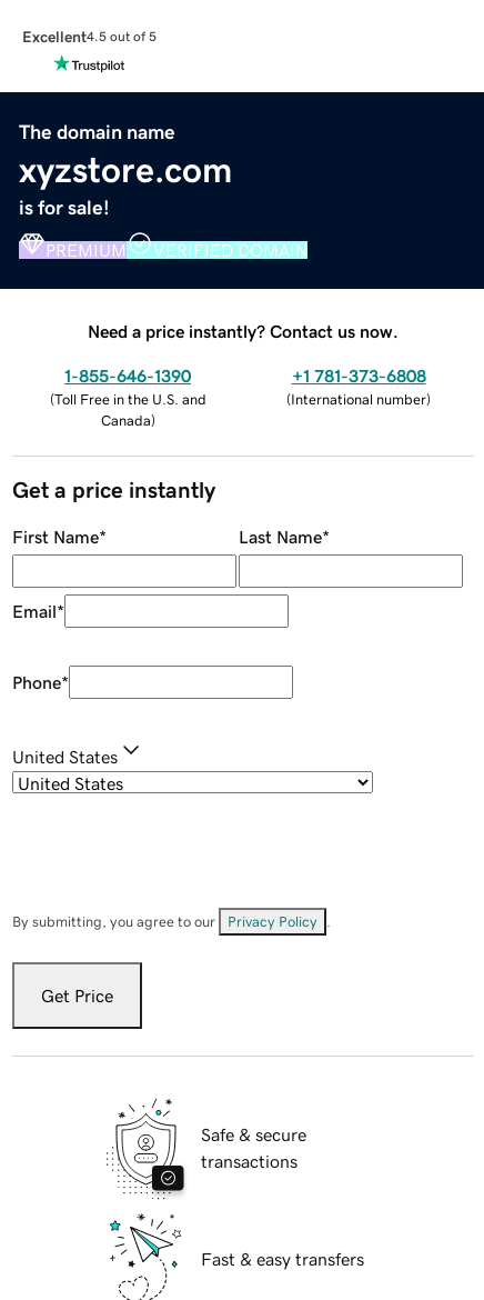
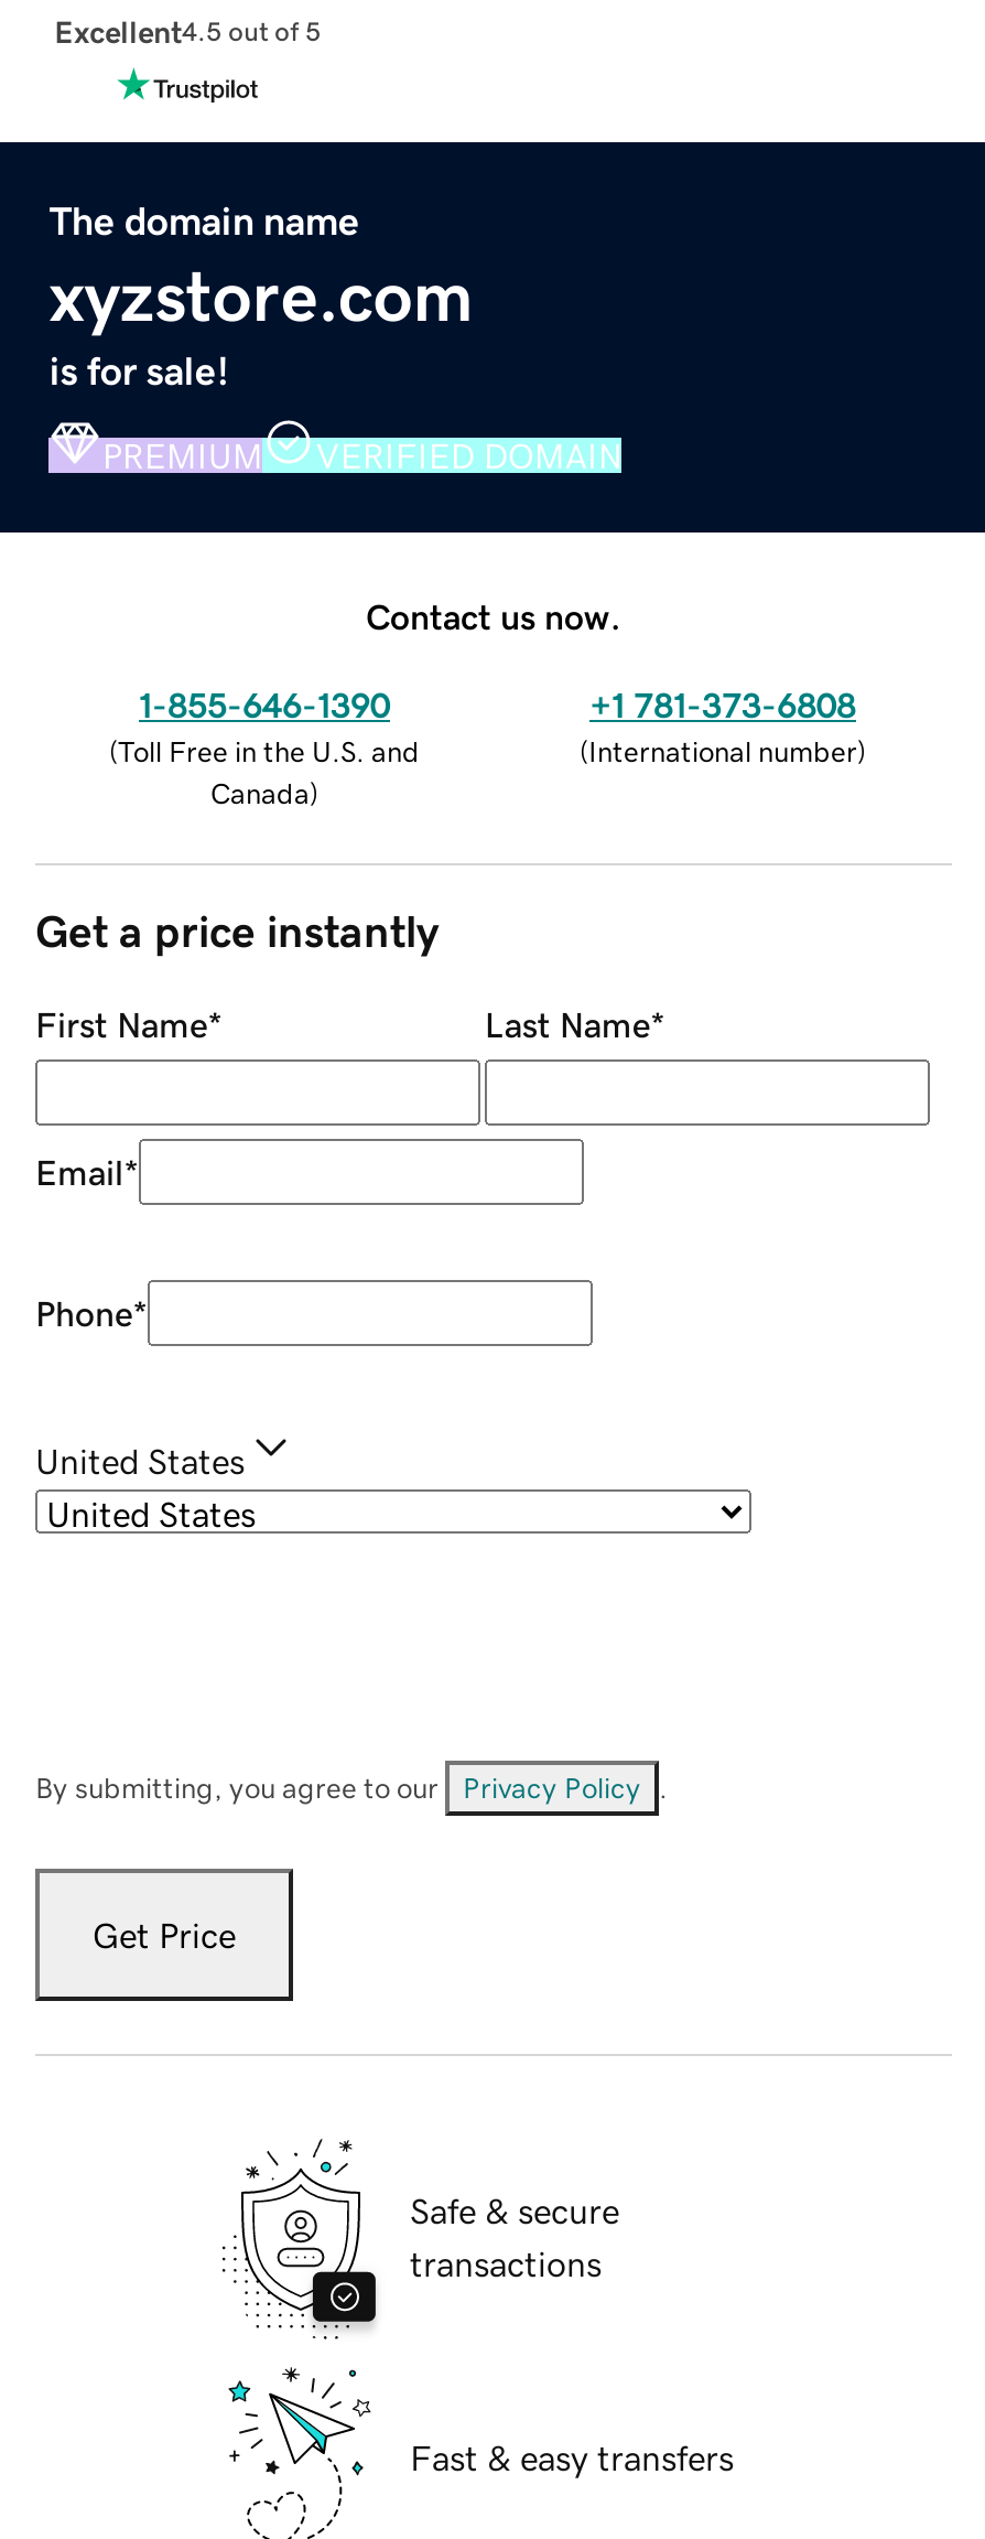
[88,322,399,340] Need a price instantly? Contact us now. -> [366,598,621,633] Contact us now.

